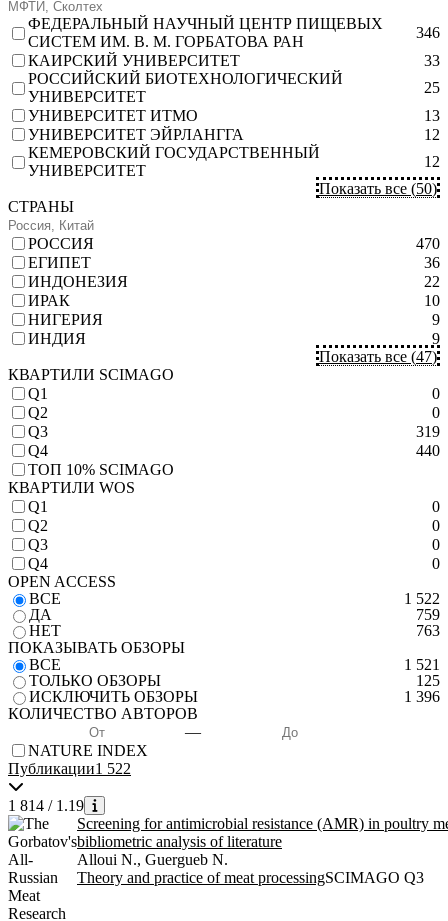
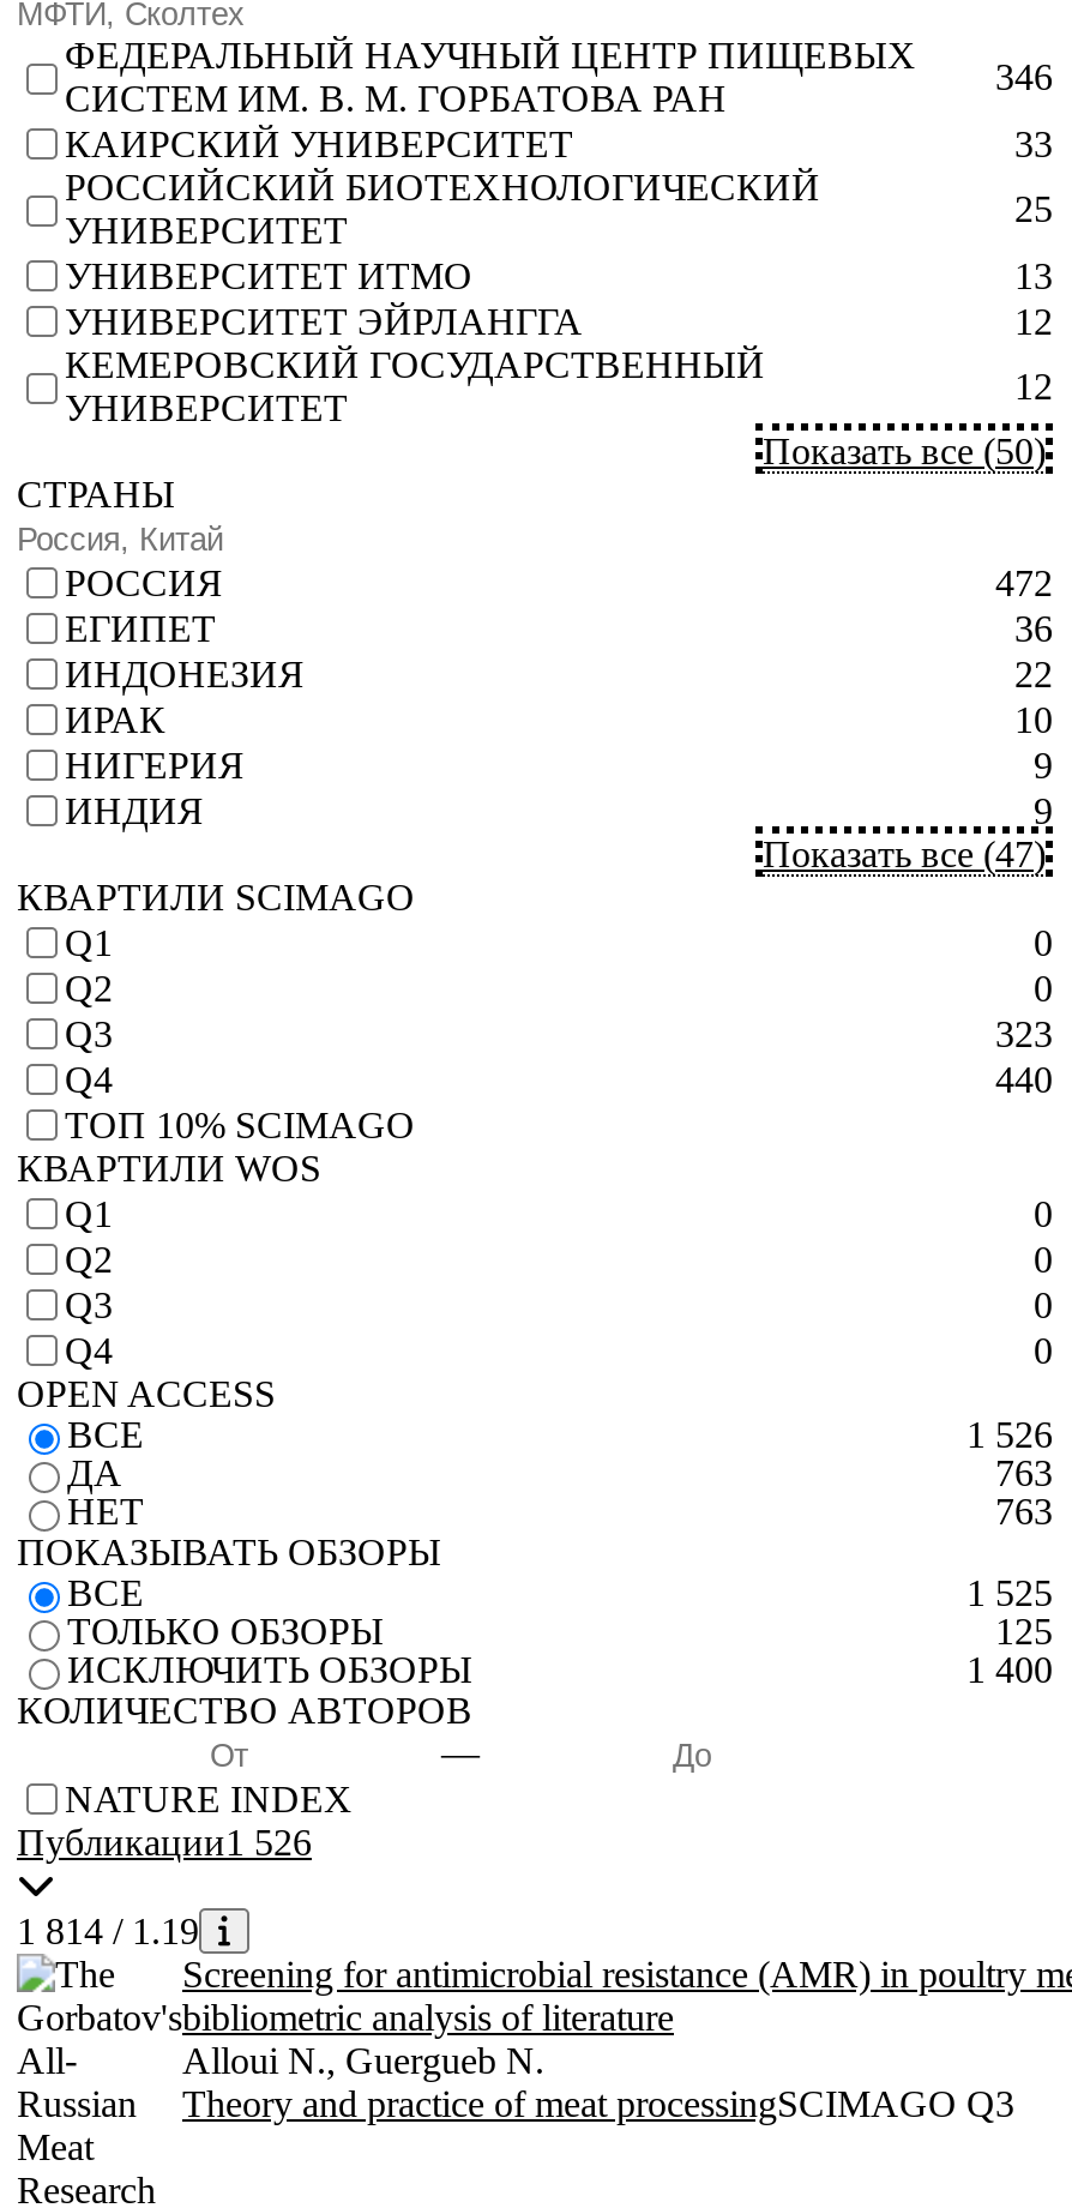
[416,234,440,251] 470 -> [995,561,1053,602] 472
[416,422,440,439] 319 -> [995,1012,1053,1053] 323
[404,590,440,607] 1 522 -> [966,1414,1053,1455] 1 526
[416,606,440,623] 759 -> [995,1452,1053,1493] 763
[404,656,440,673] 1 521 -> [966,1572,1053,1613] 1 525
[404,688,440,705] 1 396 -> [966,1649,1053,1690] 1 400
[8,760,131,777] Публикации1 522 -> [17,1822,312,1863] Публикации1 526

